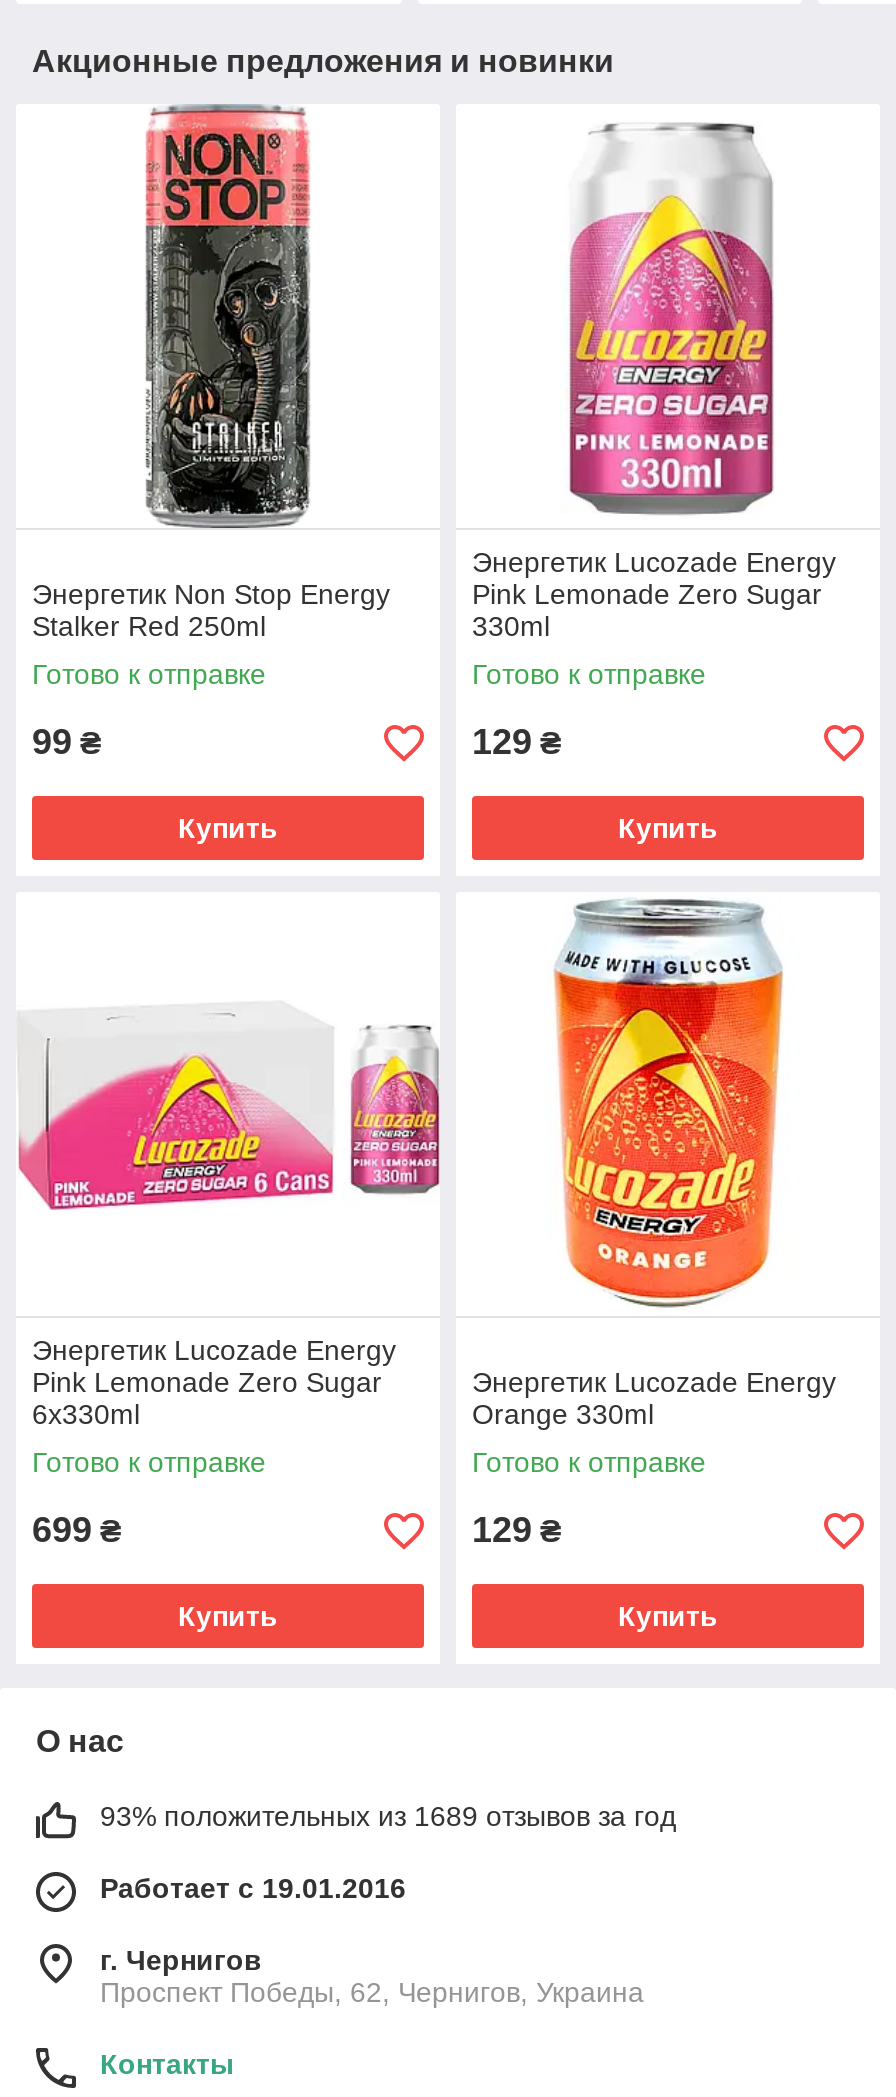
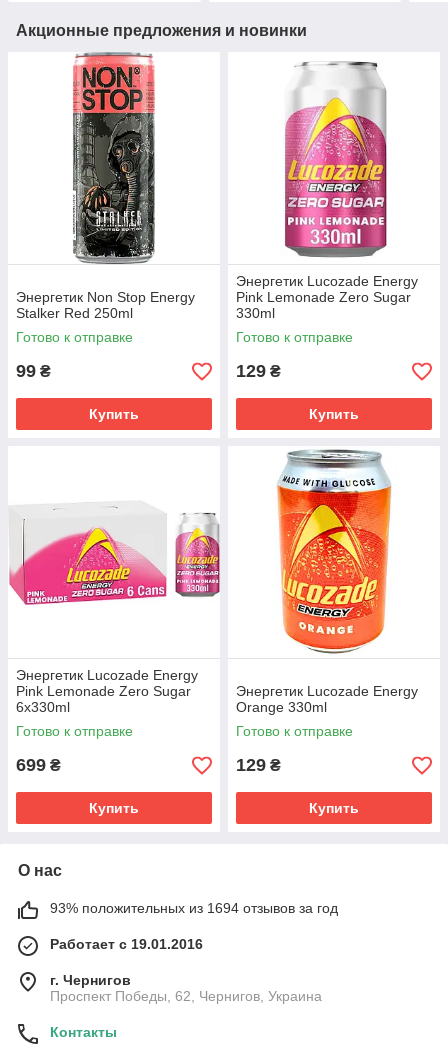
[100,1801,676,1833] 93% положительных из 1689 отзывов за год -> [50,900,338,916] 93% положительных из 1694 отзывов за год

